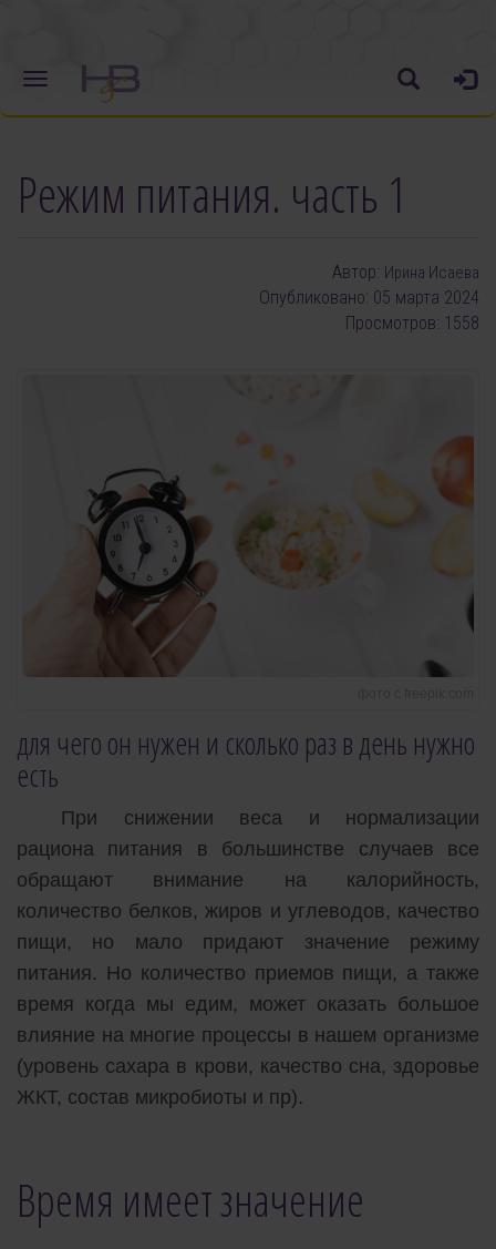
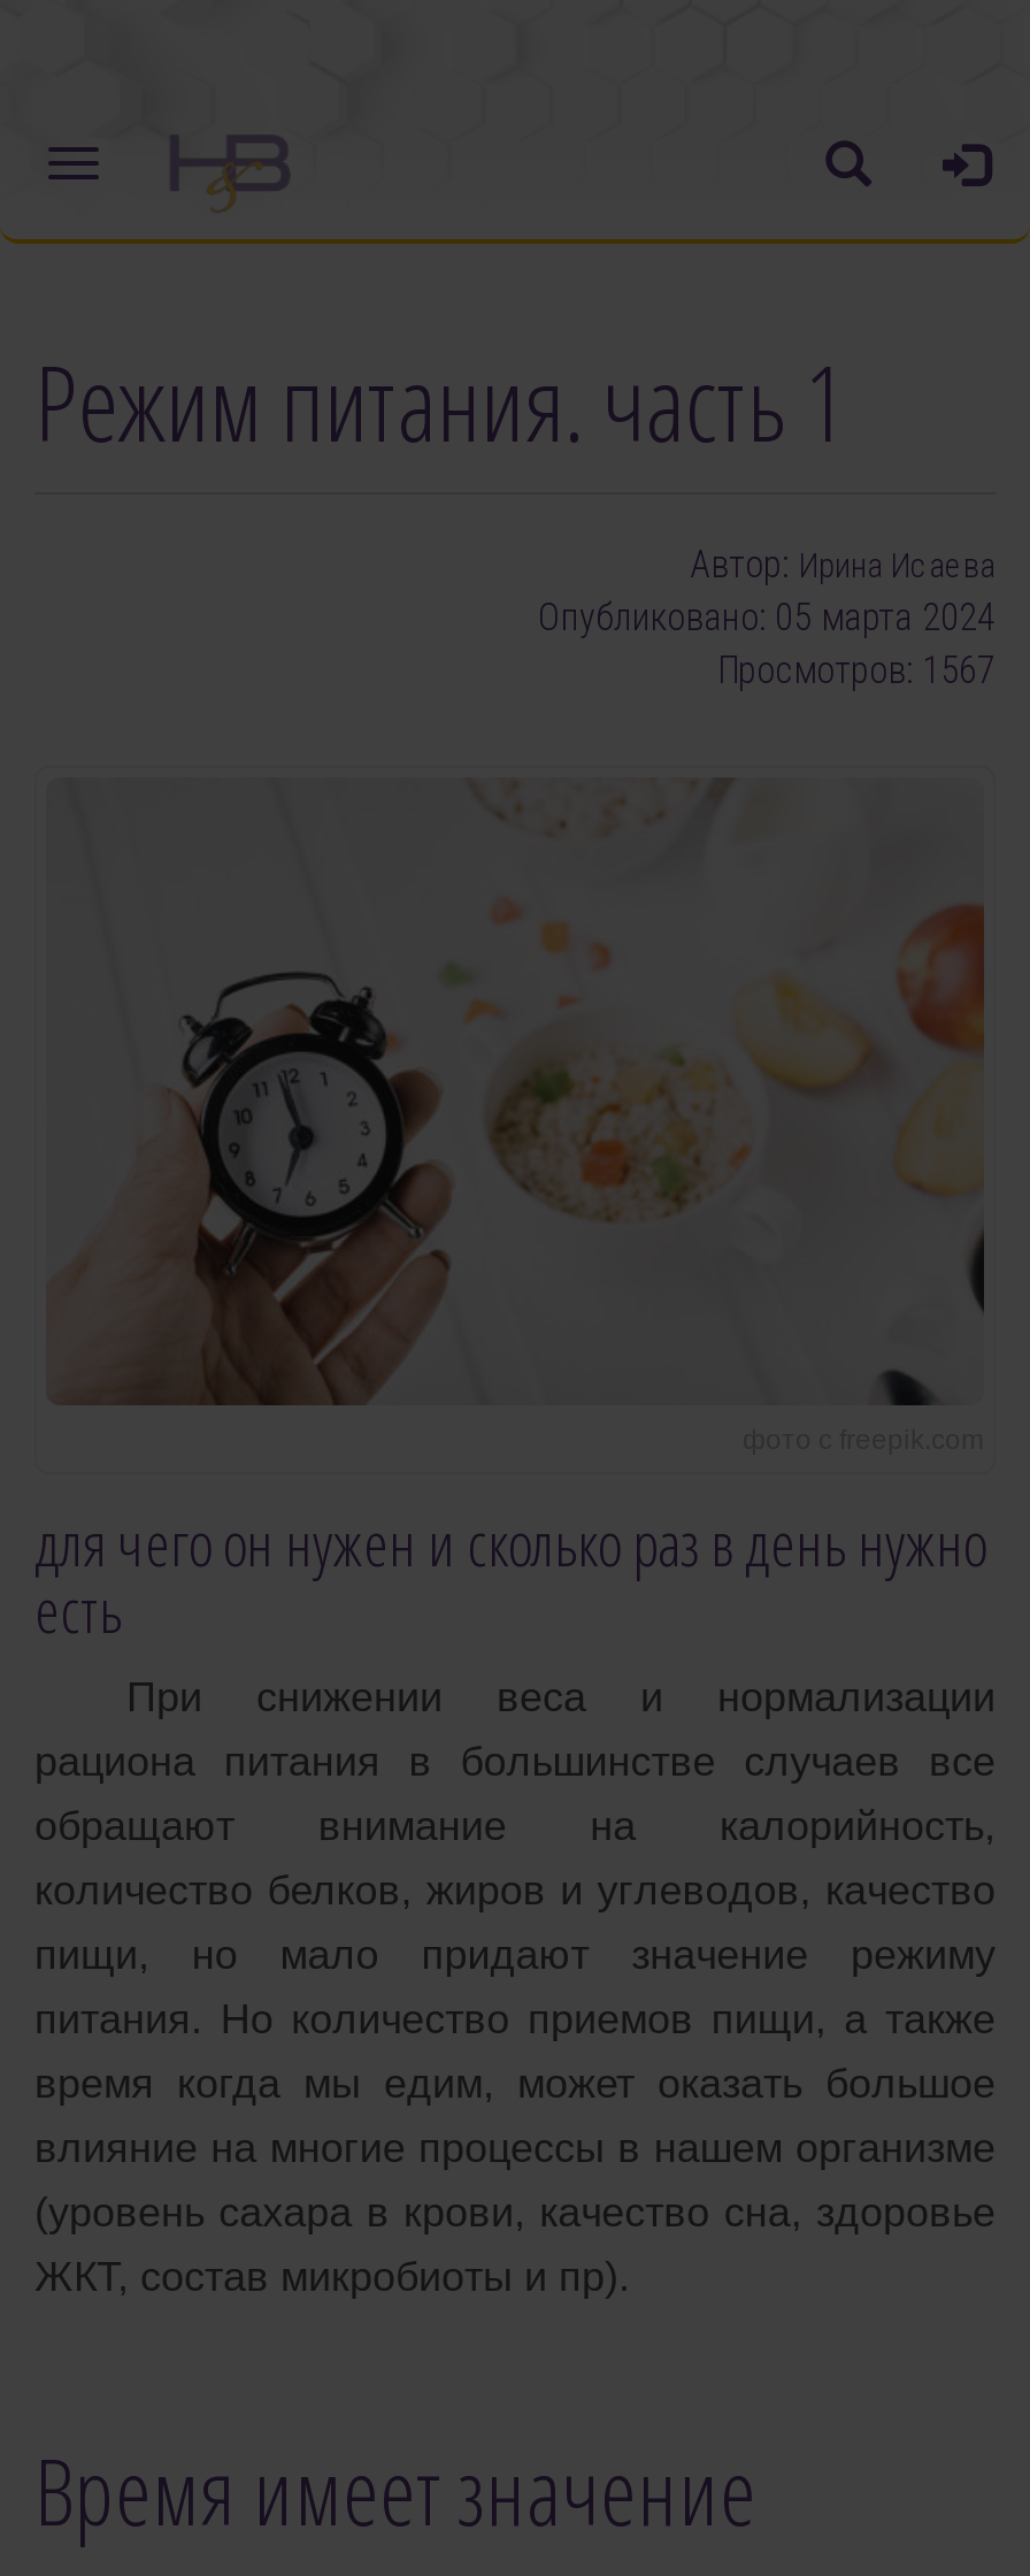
[345,313,479,334] Просмотров: 1558 -> [717,649,996,692] Просмотров: 1567

